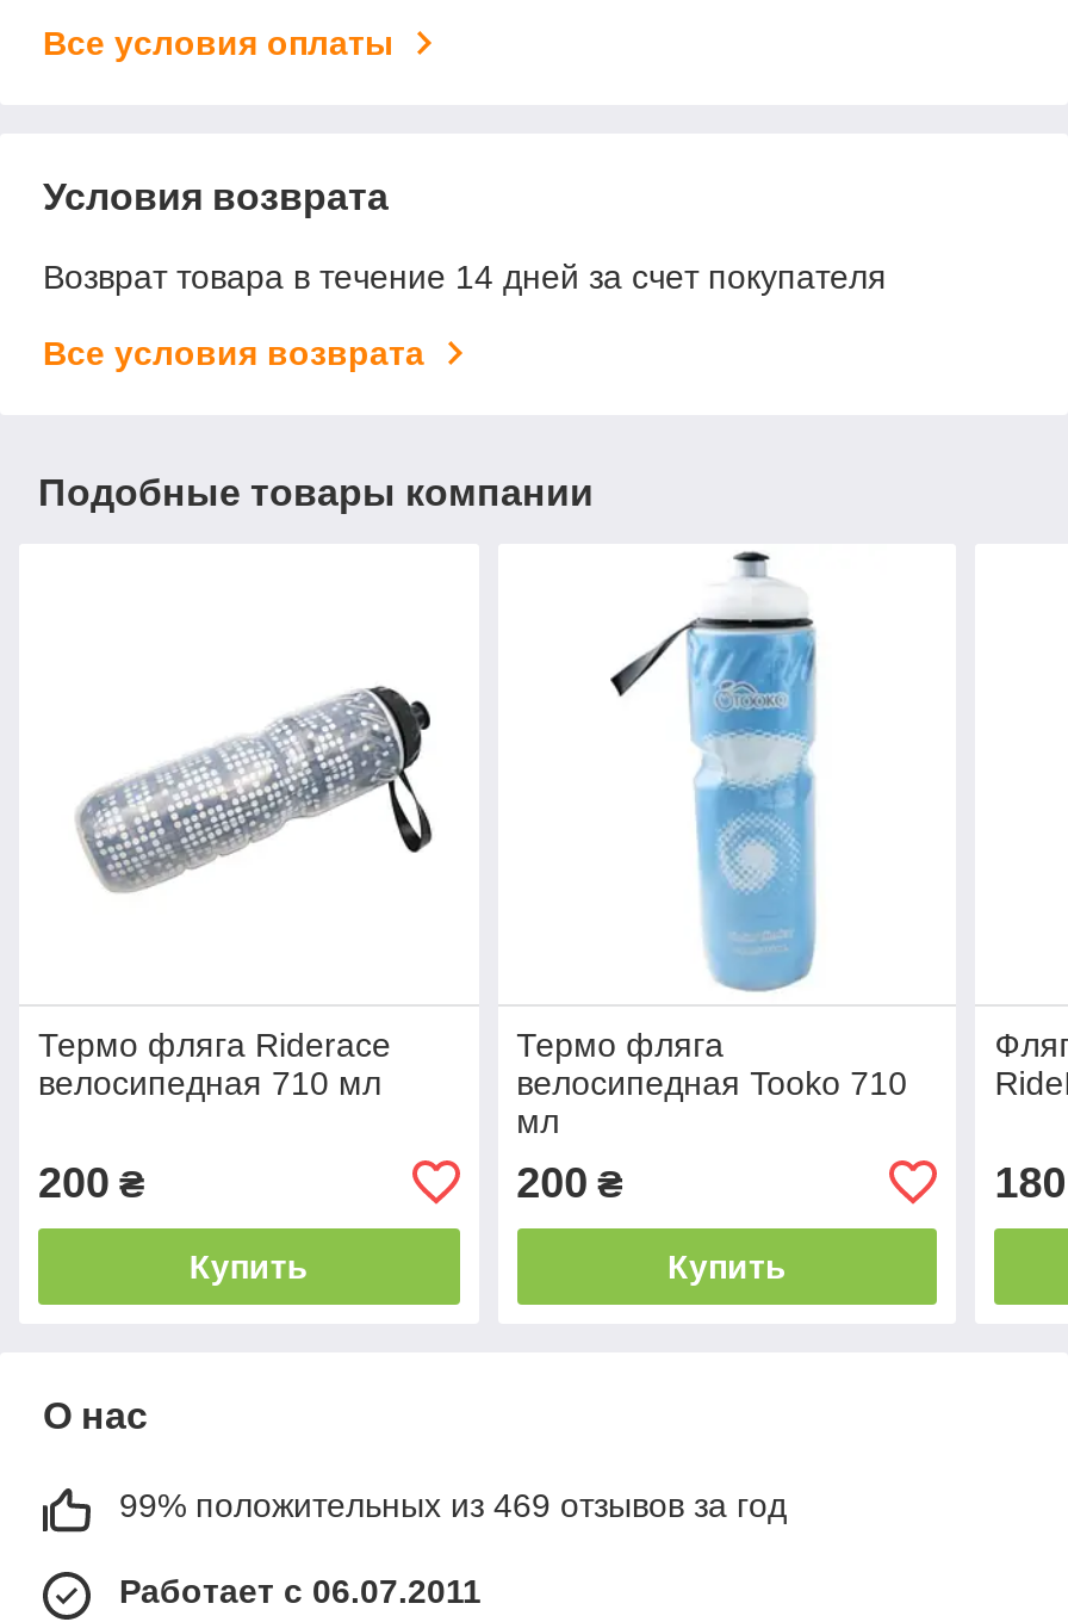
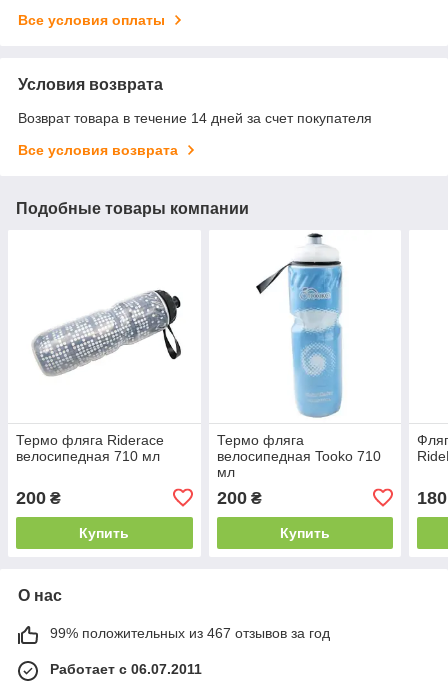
[119,1486,787,1524] 99% положительных из 469 отзывов за год -> [50,625,330,641] 99% положительных из 467 отзывов за год

